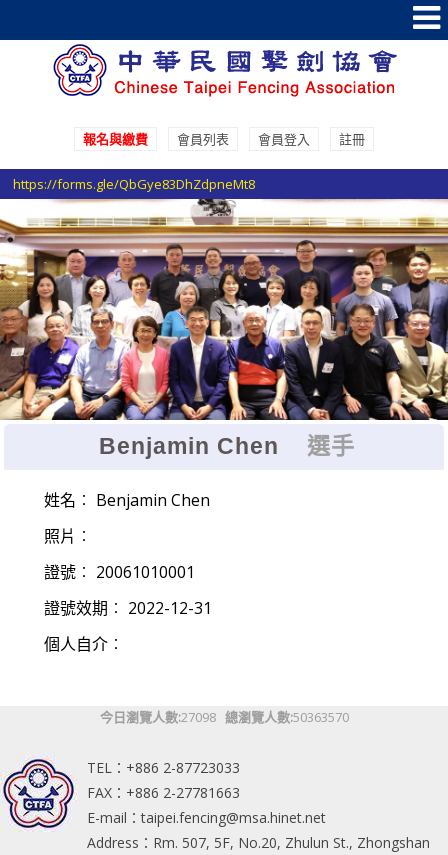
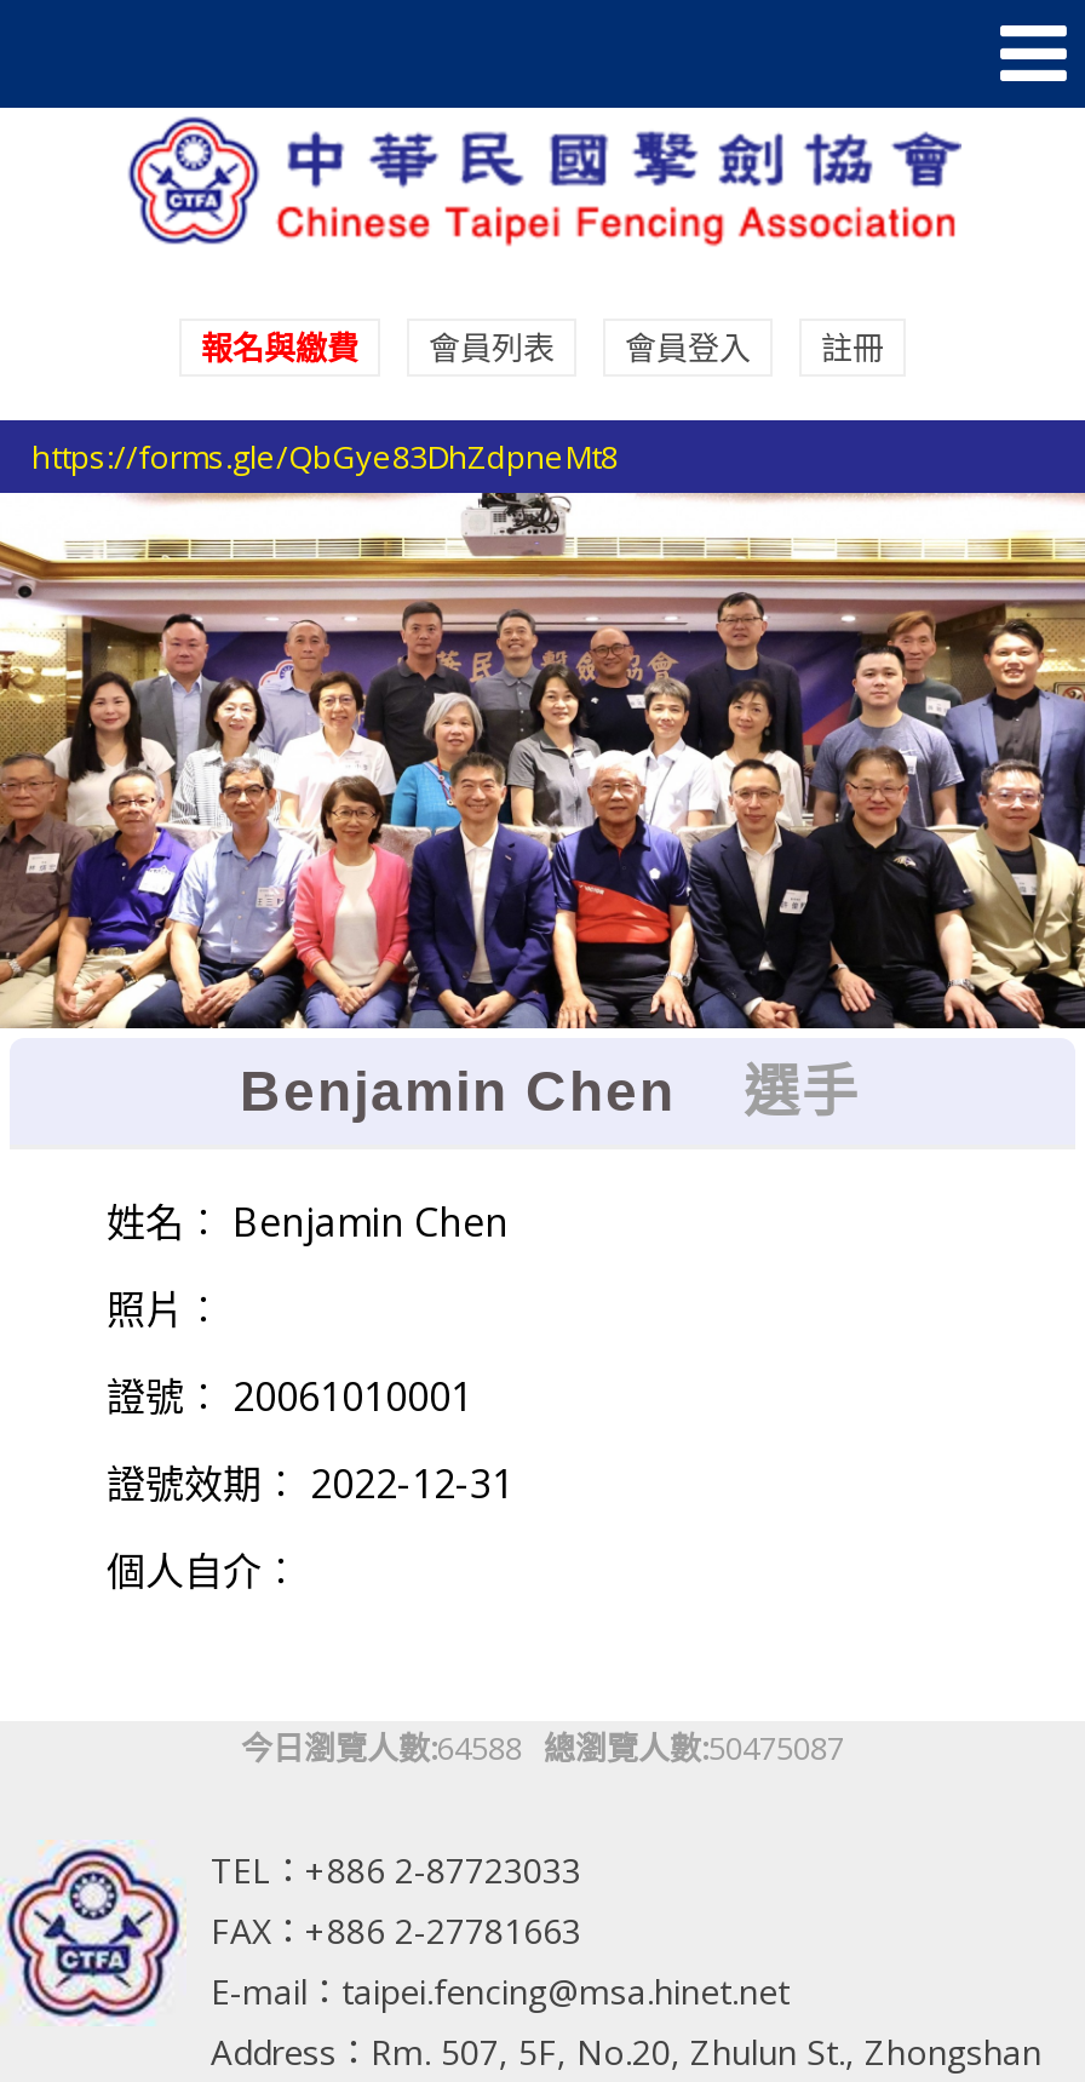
[99,708,348,726] 今日瀏覽人數:27098總瀏覽人數:50363570 -> [241,1726,844,1770] 今日瀏覽人數:64588總瀏覽人數:50475087

